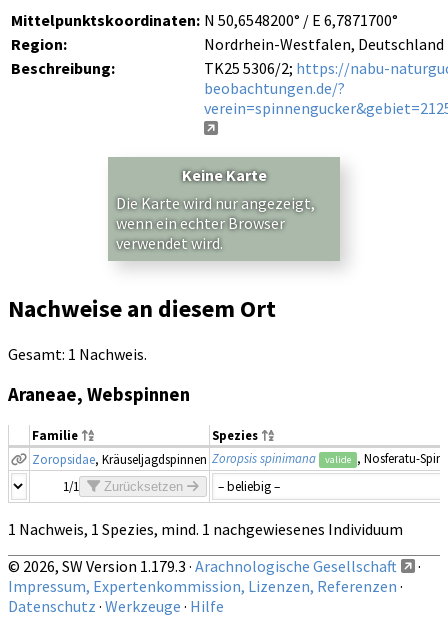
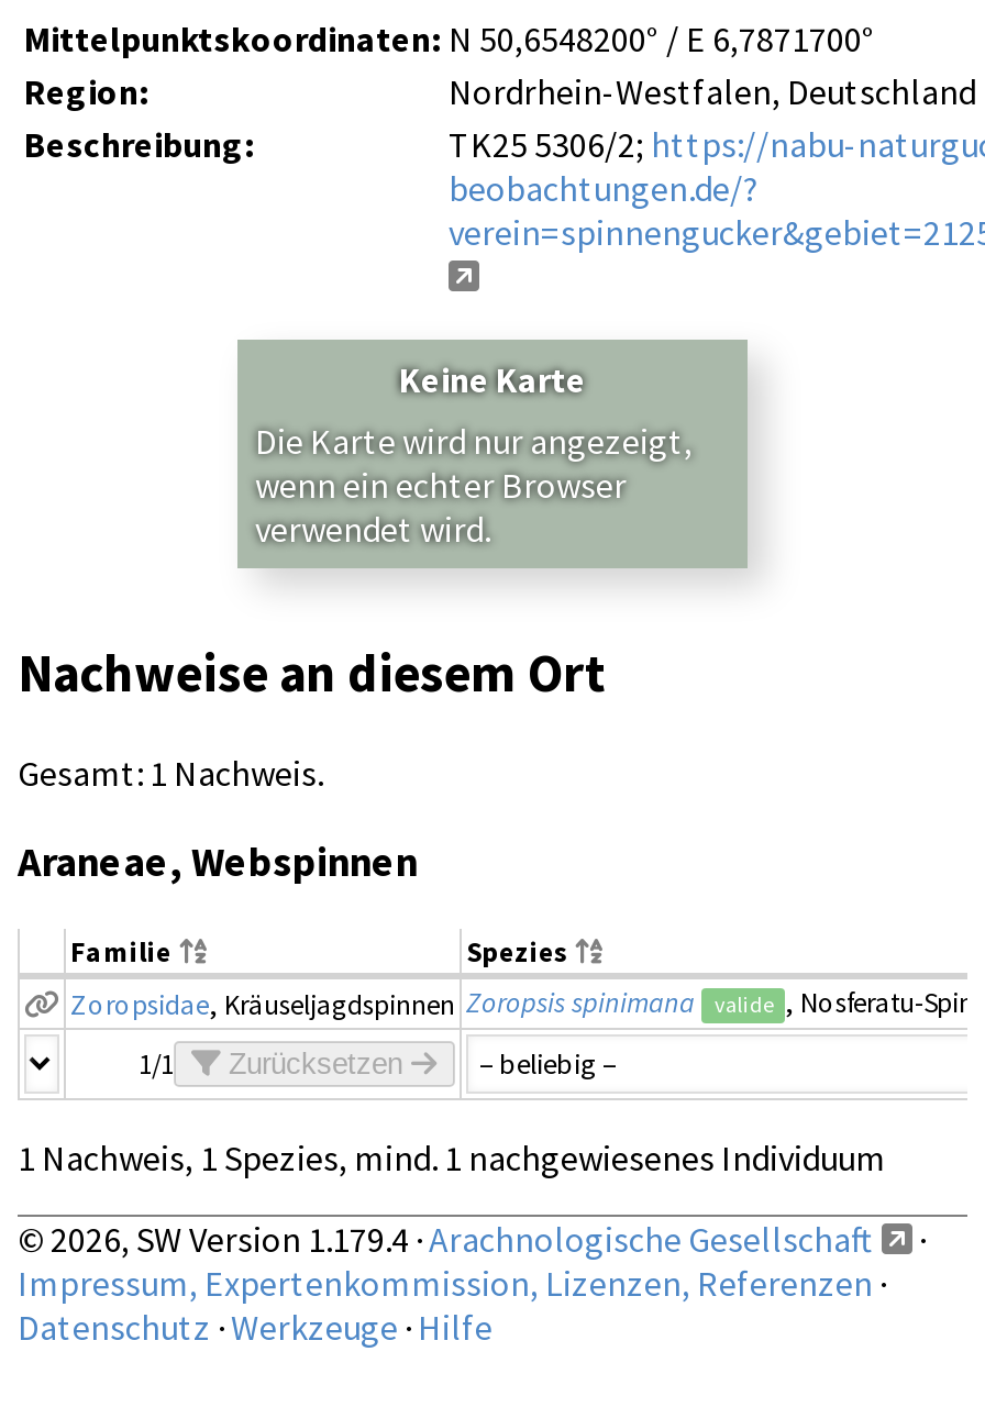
[8,556,397,576] © 2026, SW Version 1.179.3 ·Arachnologische Gesellschaft -> [18,1216,873,1260] © 2026, SW Version 1.179.4 ·Arachnologische Gesellschaft

